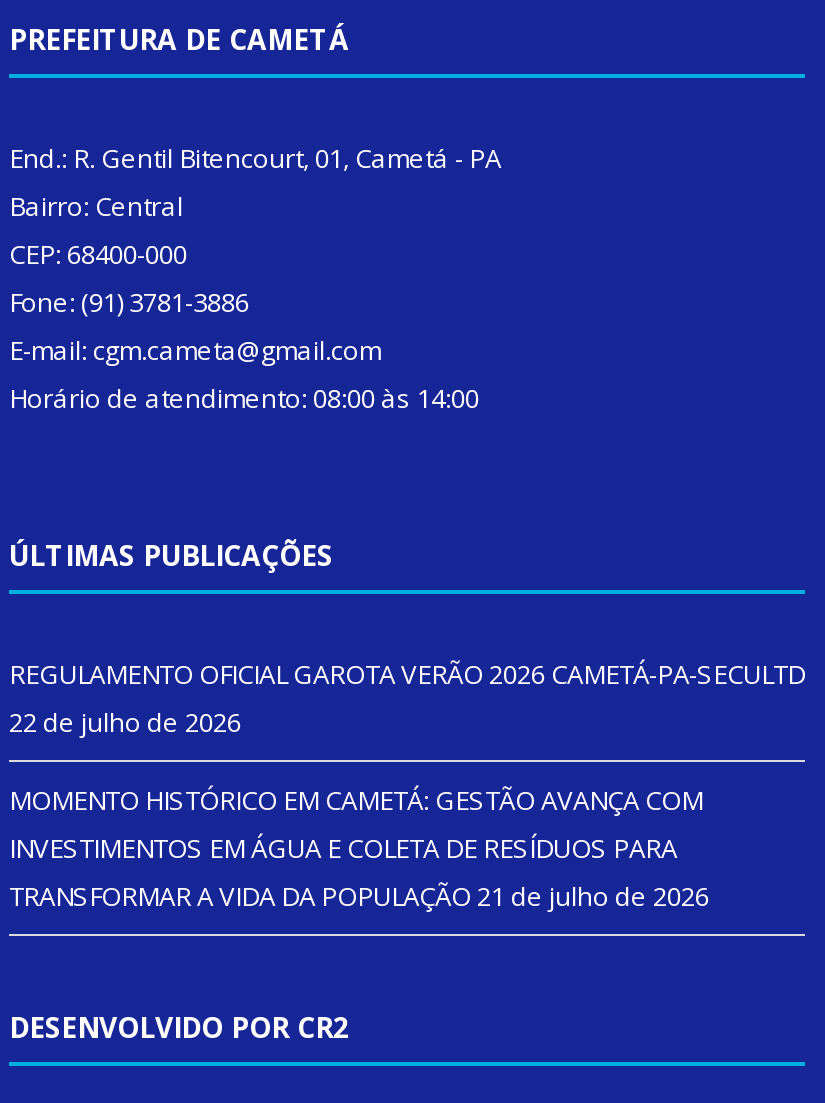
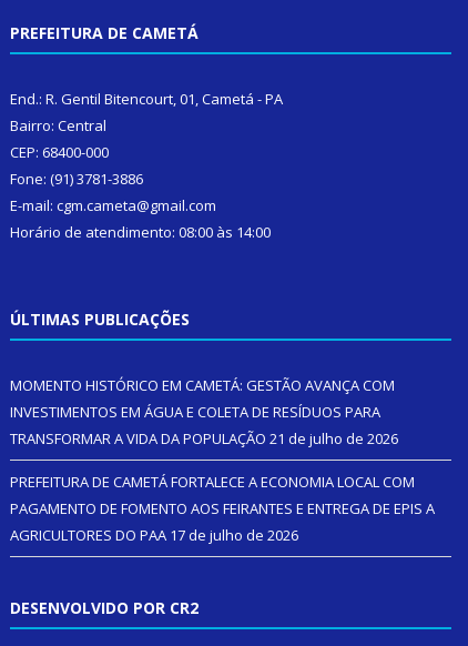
[9,655,805,739] REGULAMENTO OFICIAL GAROTA VERÃO 2026 CAMETÁ-PA-SECULTD | 22 de julho de 2026 -> none
moved [9,781,709,913] -> [10,375,398,448]: MOMENTO HISTÓRICO EM CAMETÁ: GESTÃO AVANÇA COM | INVESTIMENTOS EM ÁGUA E COLETA DE RESÍDUOS PARA | TRANSFORMAR A VIDA DA POPULAÇÃO 21 de julho de 2026
none -> [10,471,435,545] PREFEITURA DE CAMETÁ FORTALECE A ECONOMIA LOCAL COM | PAGAMENTO DE FOMENTO AOS FEIRANTES E ENTREGA DE EPIS A | AGRICULTORES DO PAA 17 de julho de 2026

